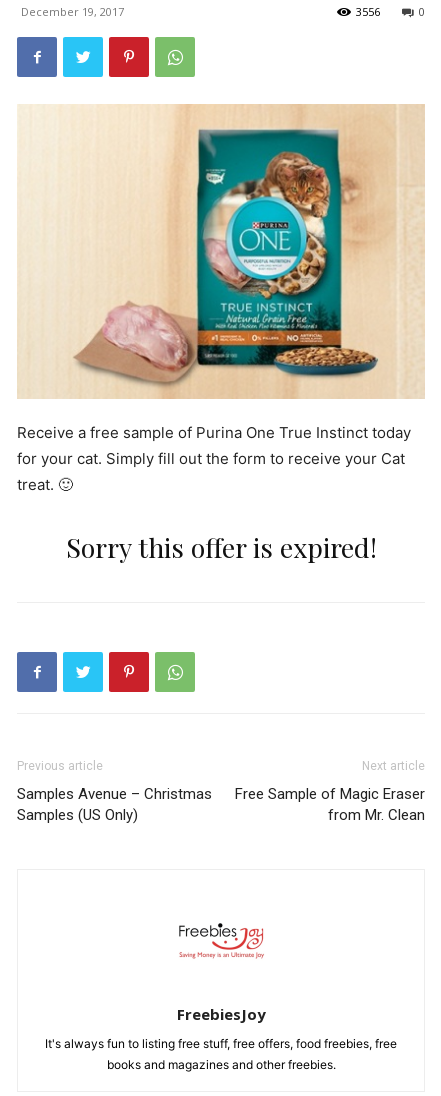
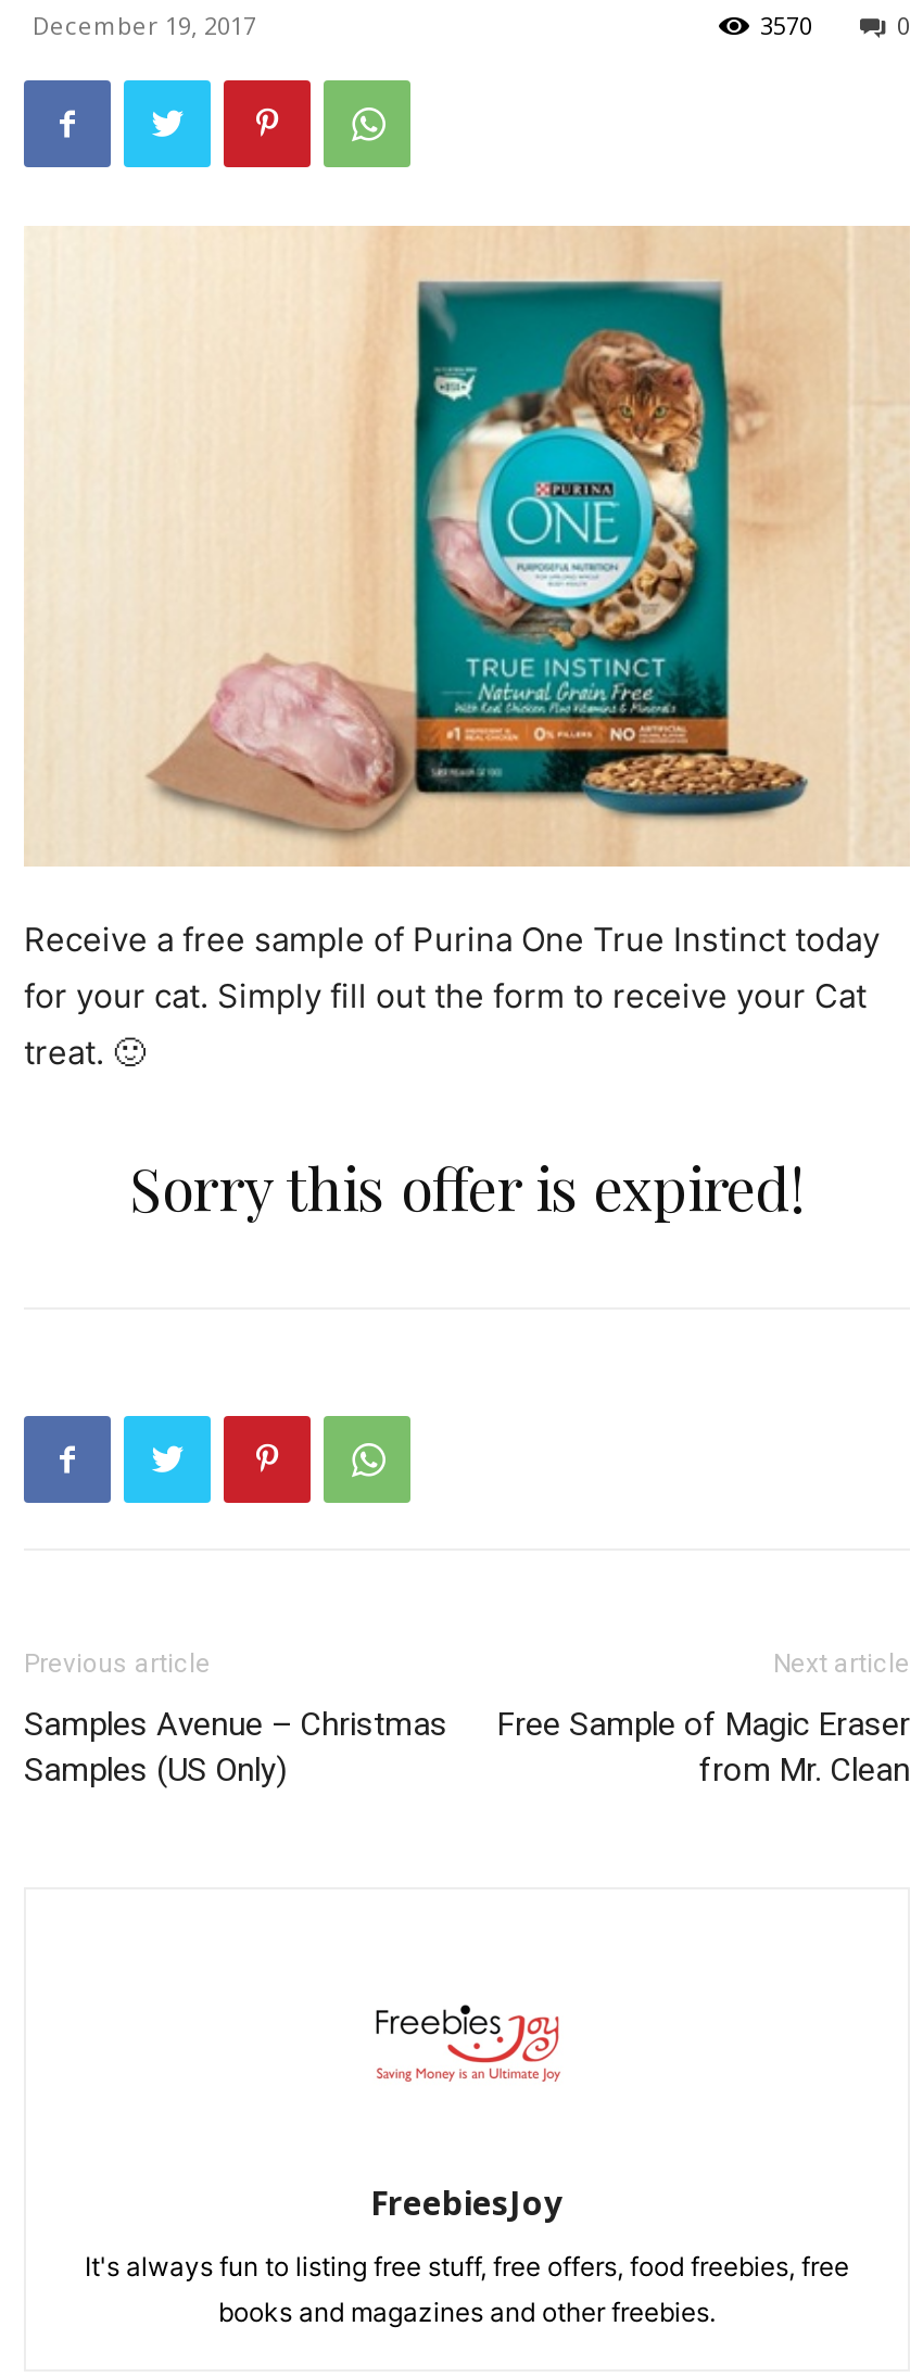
[356,4,380,19] 3556 -> [760,9,812,41] 3570

